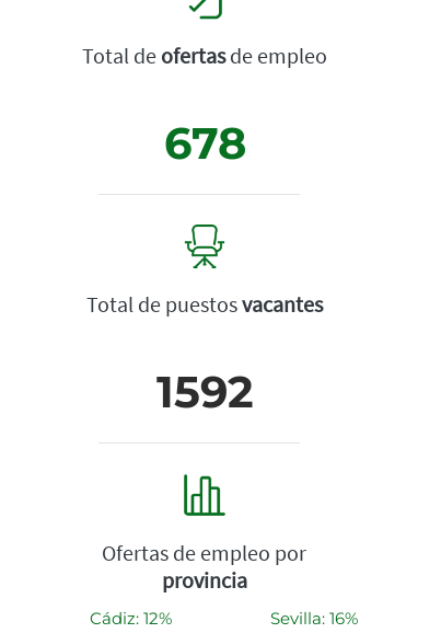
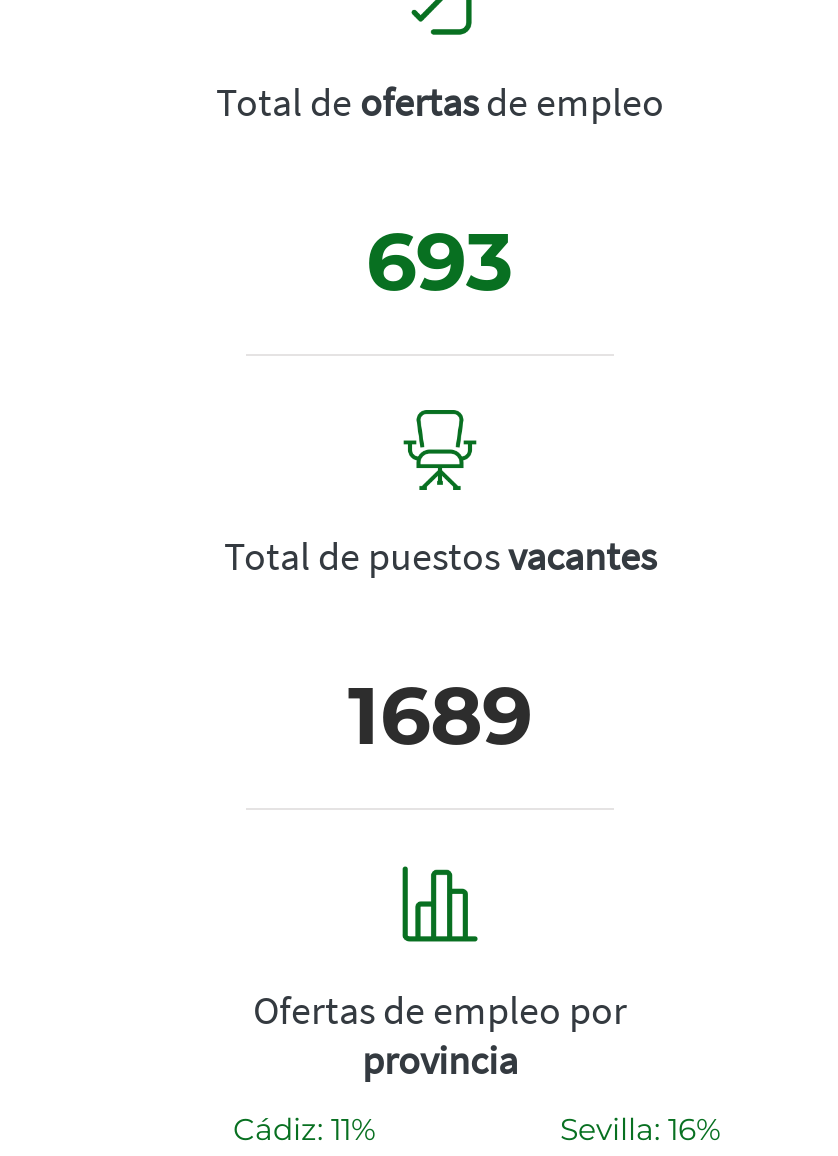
[164,116,246,170] 678 -> [366,212,514,310] 693
[156,365,253,418] 1592 -> [348,666,532,764] 1689
[89,608,171,629] Cádiz: 12% -> [233,1110,375,1148] Cádiz: 11%

